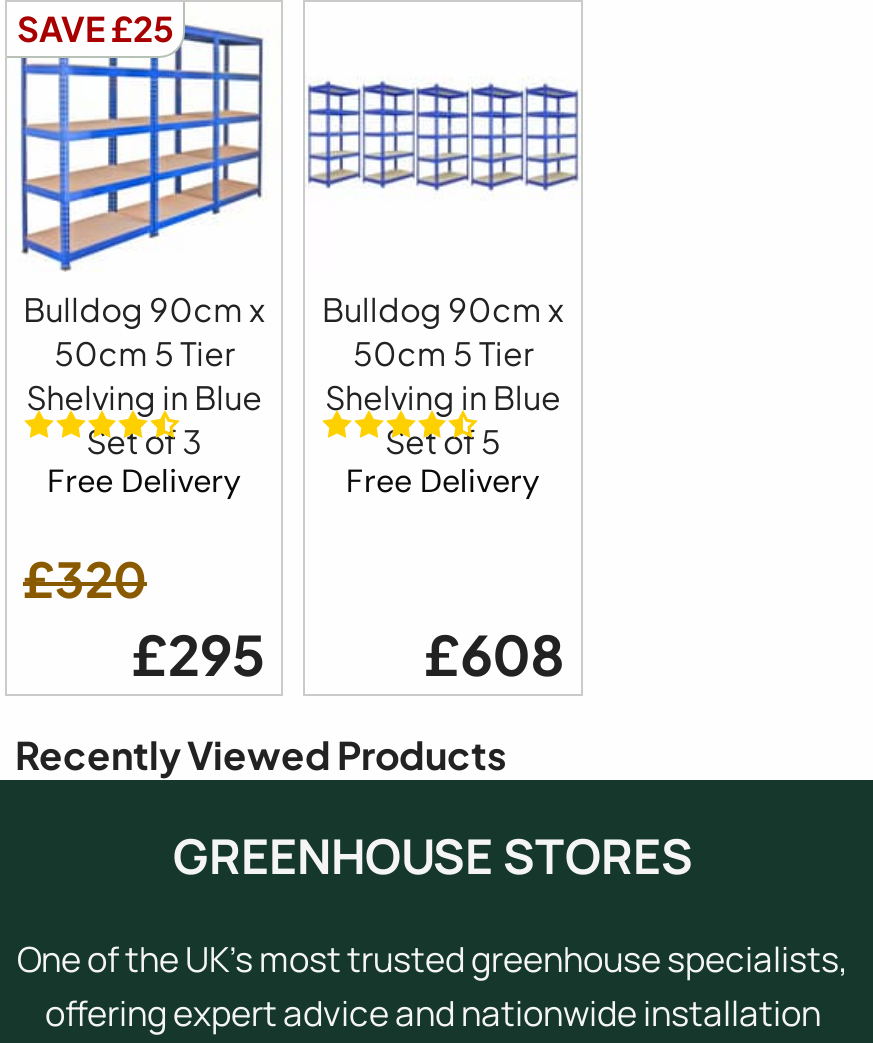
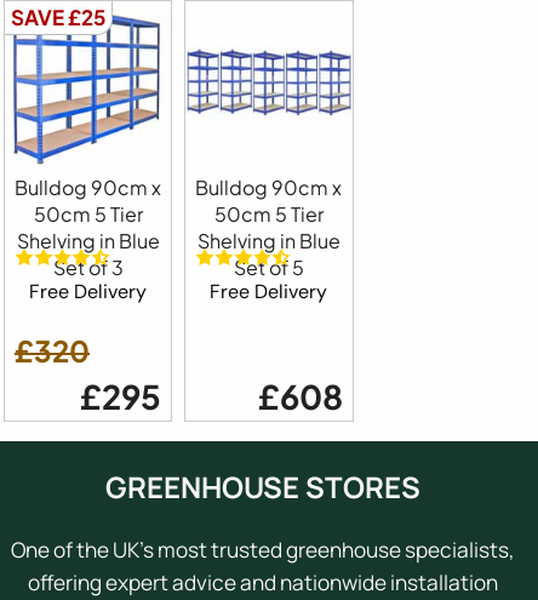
[15,730,507,778] Recently Viewed Products -> none

